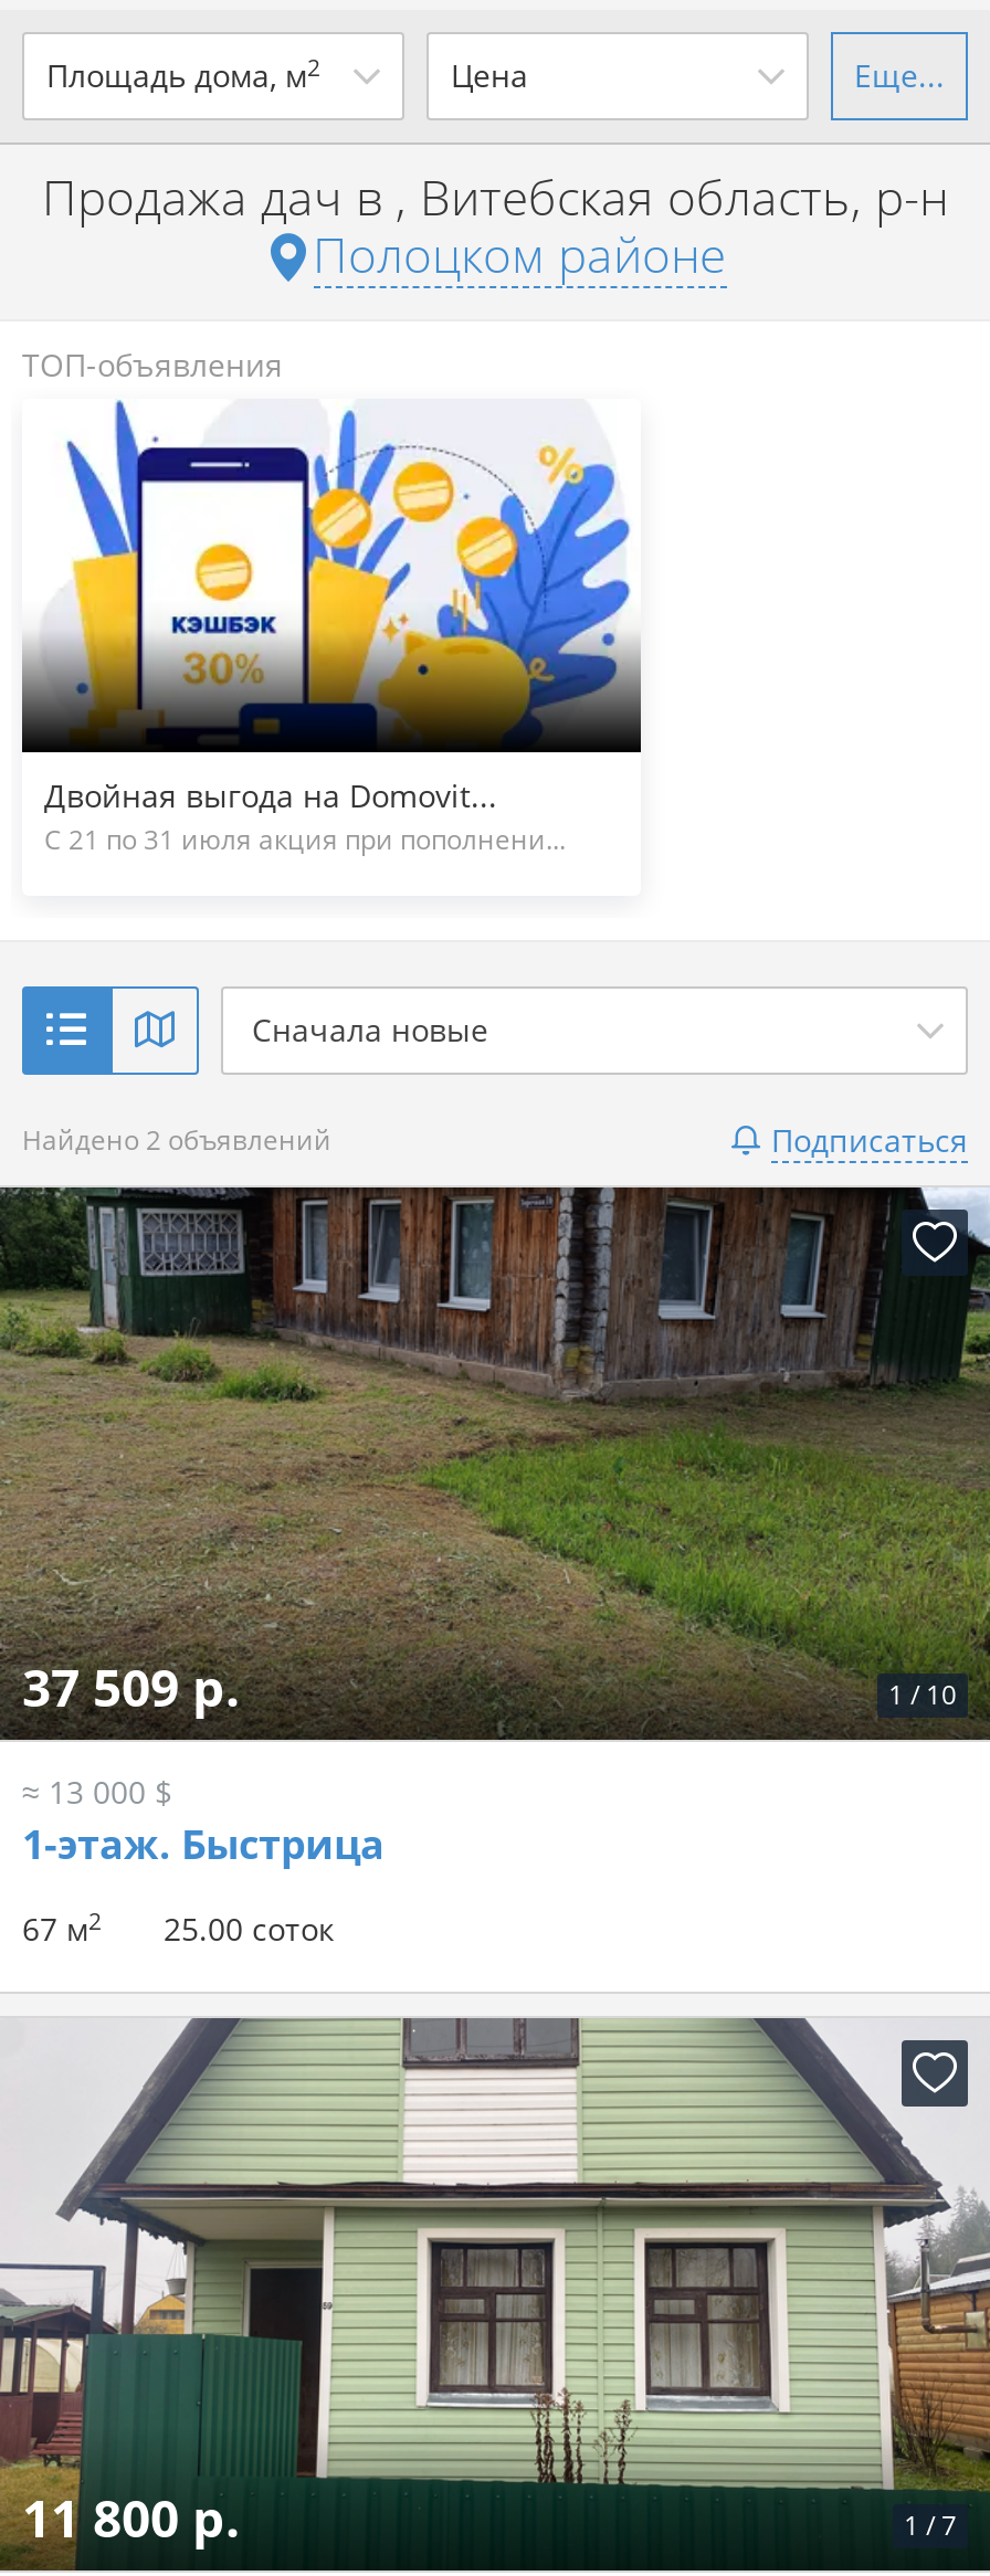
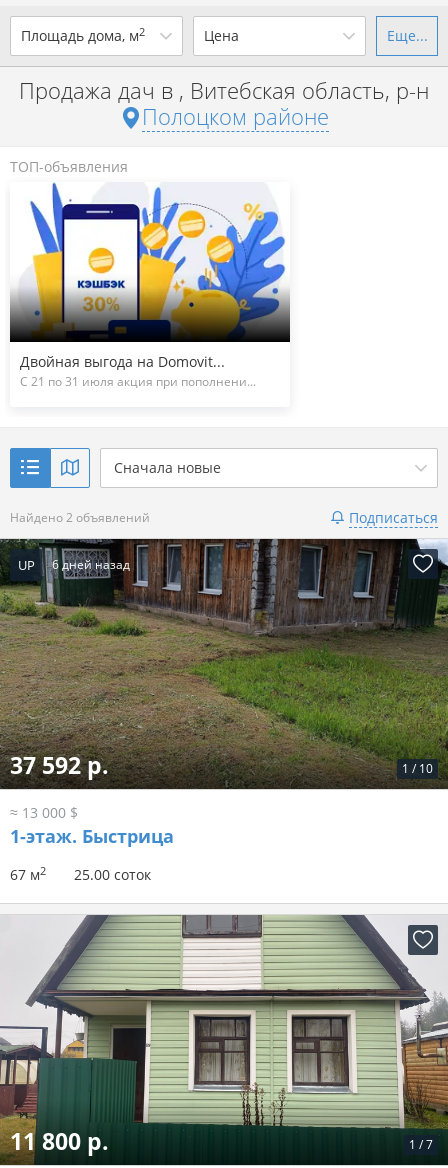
none -> [17,555,130,573] UP | 6 дней назад
[22,1651,241,1722] 37 509 р. -> [10,749,109,781] 37 592 р.

